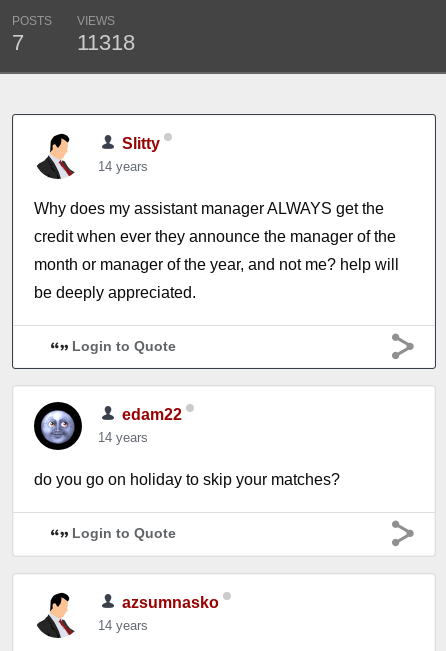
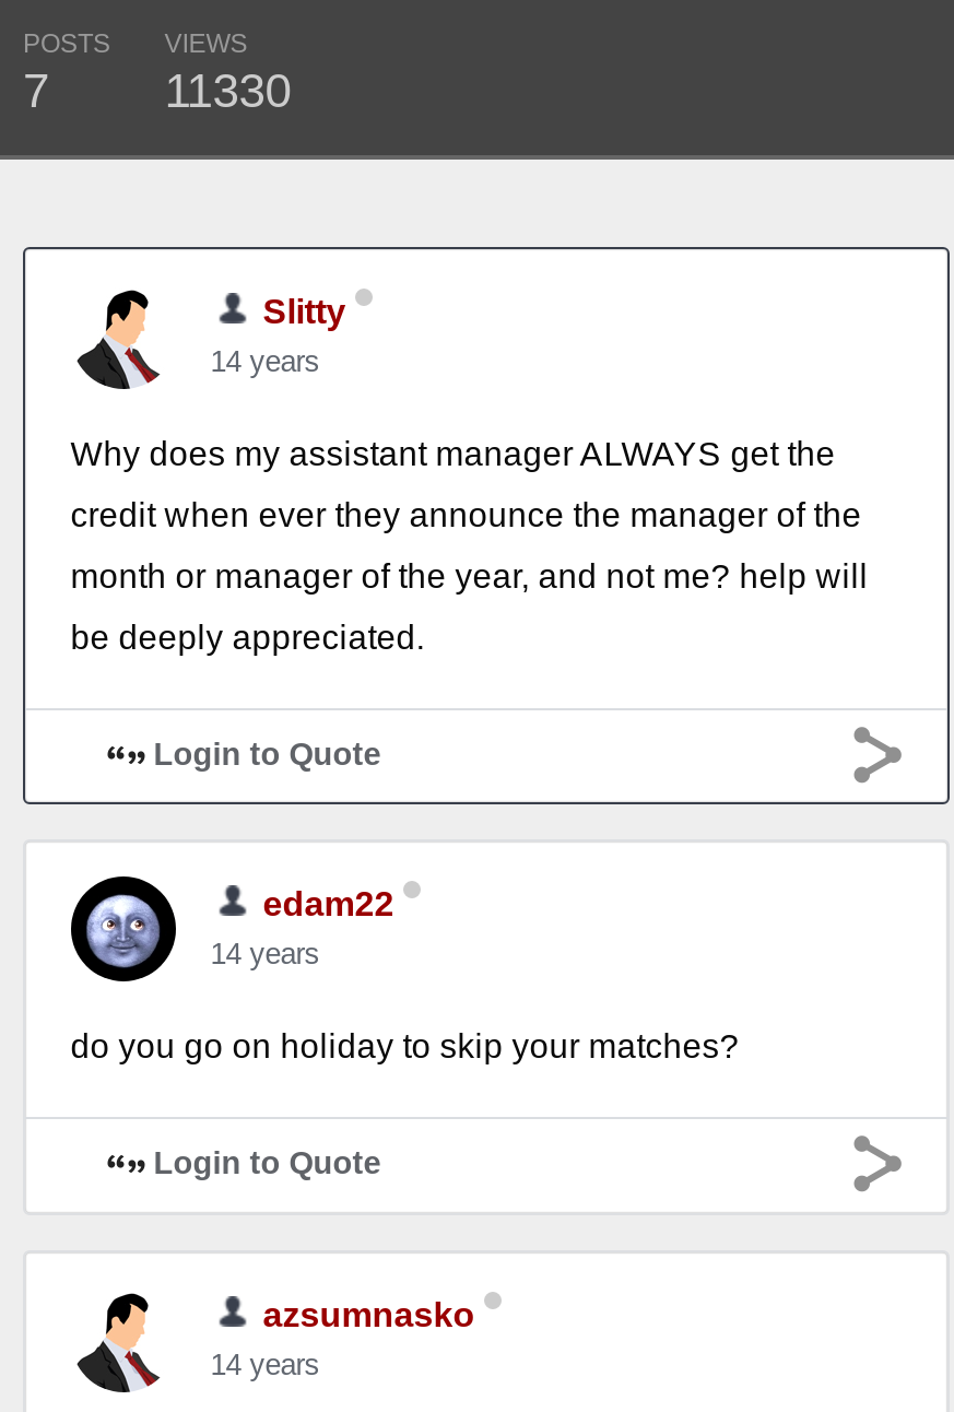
[77,30,135,55] 11318 -> [165,64,291,118] 11330

